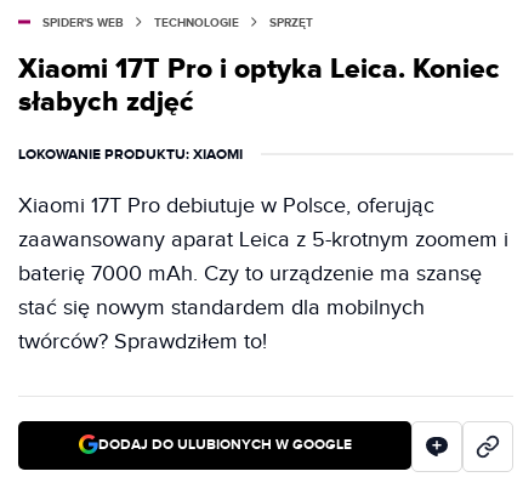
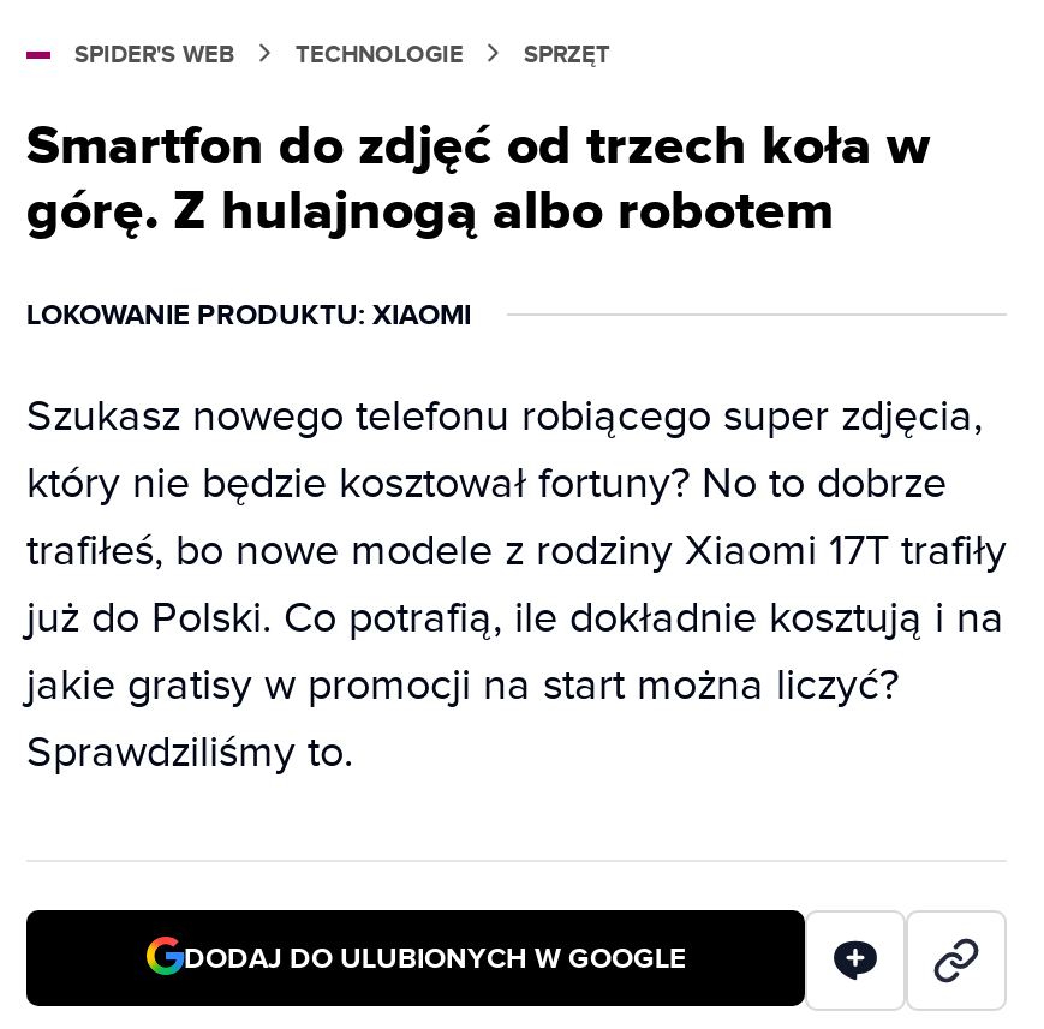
[18,52,500,119] Xiaomi 17T Pro i optyka Leica. Koniec | słabych zdjęć -> [26,114,930,246] Smartfon do zdjęć od trzech koła w | górę. Z hulajnogą albo robotem
[18,193,508,354] Xiaomi 17T Pro debiutuje w Polsce, oferując | zaawansowany aparat Leica z 5-krotnym zoomem i | baterię 7000 mAh. Czy to urządzenie ma szansę | stać się nowym standardem dla mobilnych | twórców? Sprawdziłem to! -> [26,392,1007,779] Szukasz nowego telefonu robiącego super zdjęcia, | który nie będzie kosztował fortuny? No to dobrze | trafiłeś, bo nowe modele z rodziny Xiaomi 17T trafiły | już do Polski. Co potrafią, ile dokładnie kosztują i na | jakie gratisy w promocji na start można liczyć? | Sprawdziliśmy to.

